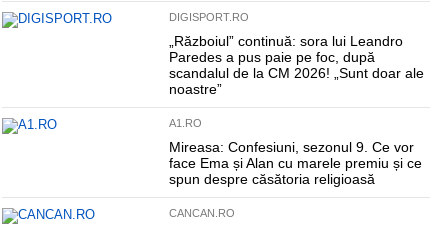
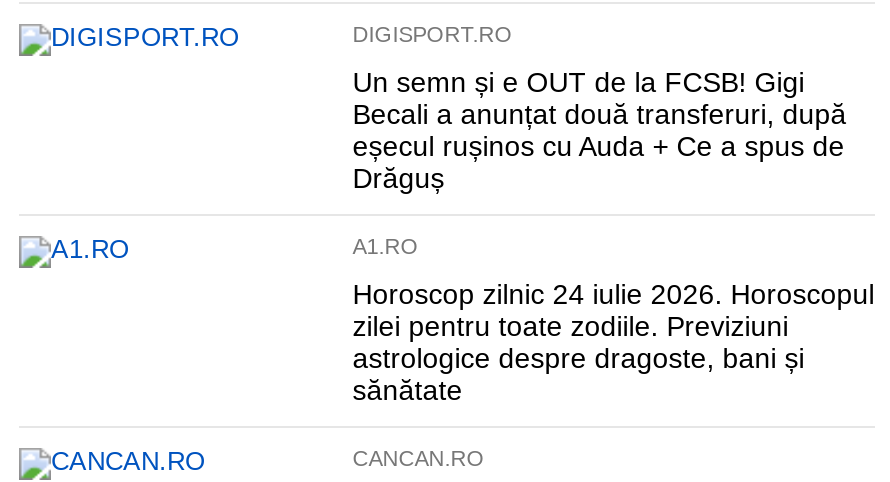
[169,33,424,97] „Războiul” continuă: sora lui Leandro | Paredes a pus paie pe foc, după | scandalul de la CM 2026! „Sunt doar ale | noastre” -> [353,66,847,194] Un semn și e OUT de la FCSB! Gigi | Becali a anunțat două transferuri, după | eșecul rușinos cu Auda + Ce a spus de | Drăguș
[169,139,422,187] Mireasa: Confesiuni, sezonul 9. Ce vor | face Ema și Alan cu marele premiu și ce | spun despre căsătoria religioasă -> [353,278,875,406] Horoscop zilnic 24 iulie 2026. Horoscopul | zilei pentru toate zodiile. Previziuni | astrologice despre dragoste, bani și | sănătate

